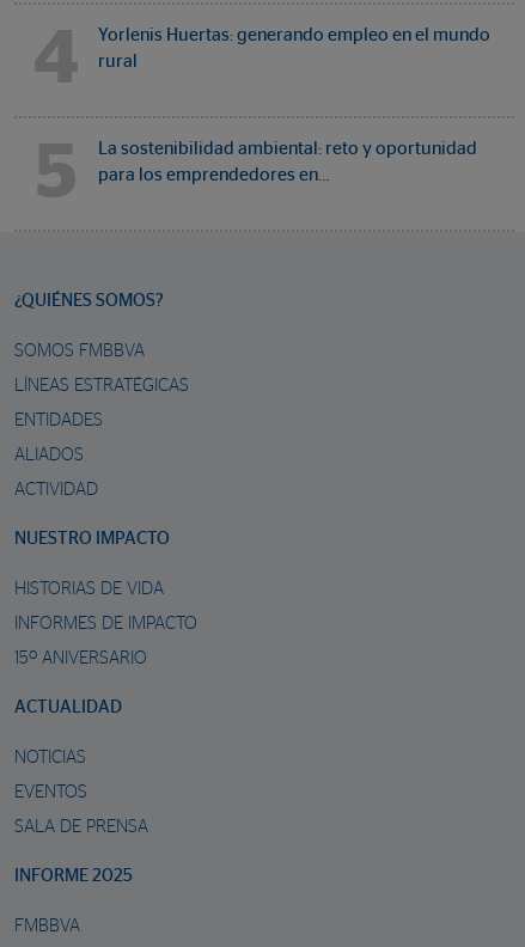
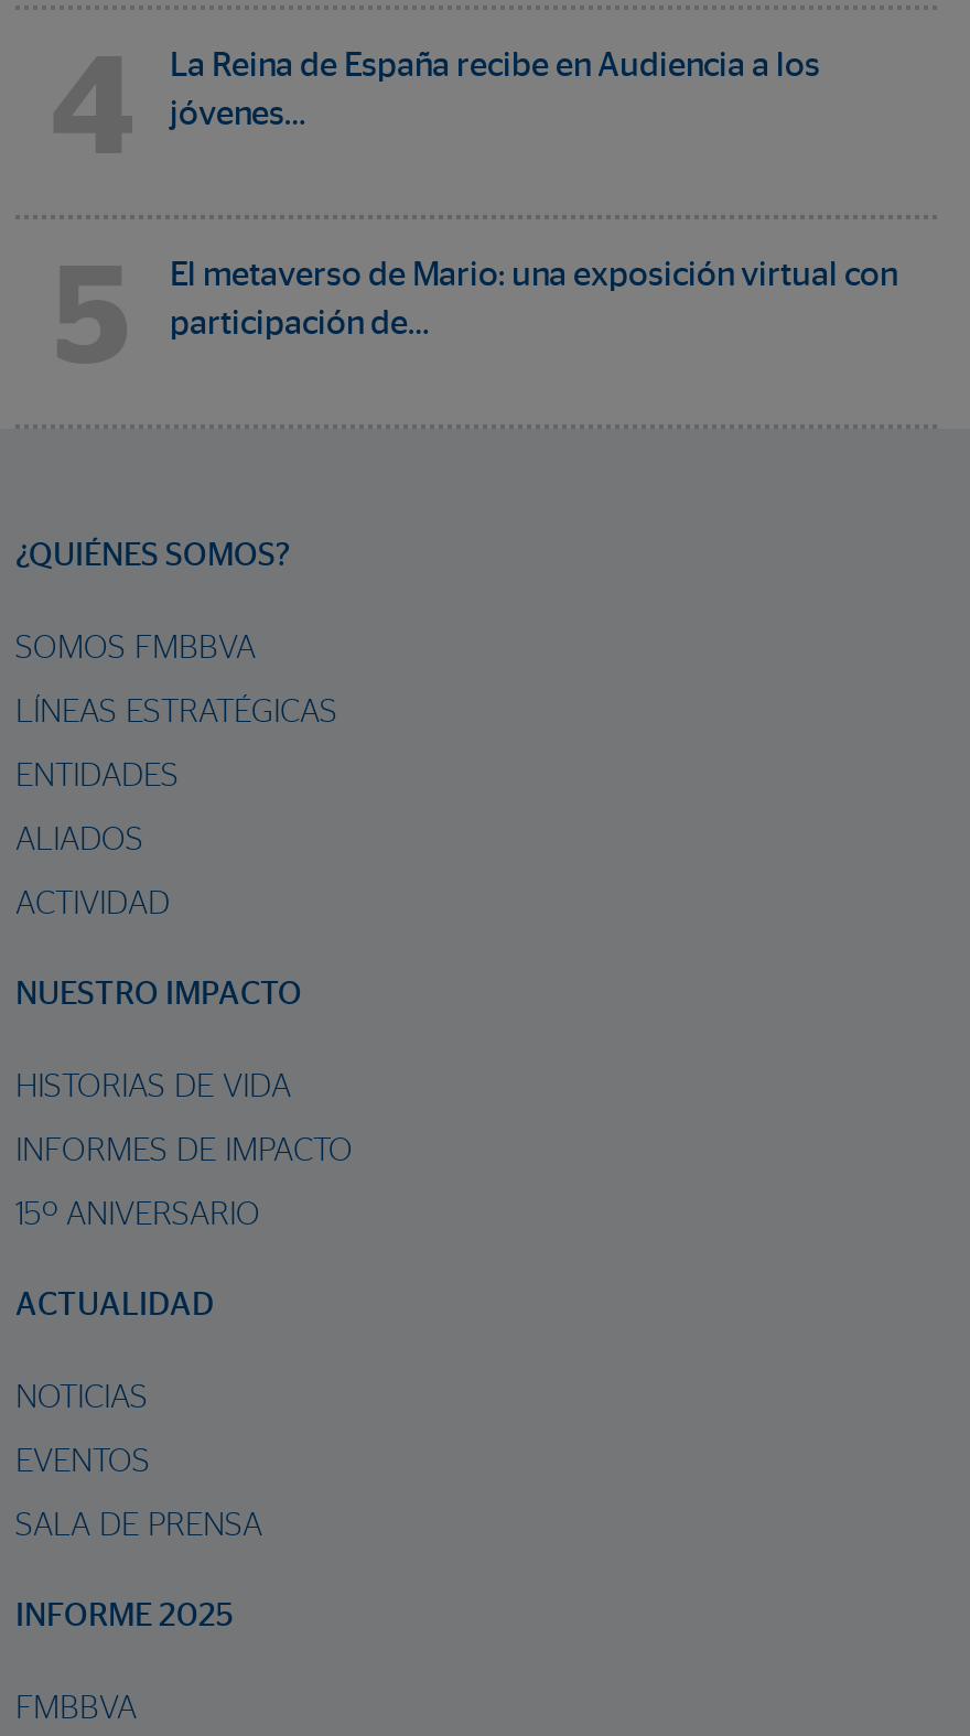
[98,27,490,45] Yorlenis Huertas: generando empleo en el mundo -> [170,50,820,83] La Reina de España recibe en Audiencia a los
[98,53,138,71] rural -> [170,98,304,131] jóvenes…
[98,140,477,158] La sostenibilidad ambiental: reto y oportunidad -> [170,259,897,292] El metaverso de Mario: una exposición virtual con
[98,167,329,185] para los emprendedores en… -> [170,308,428,341] participación de…

